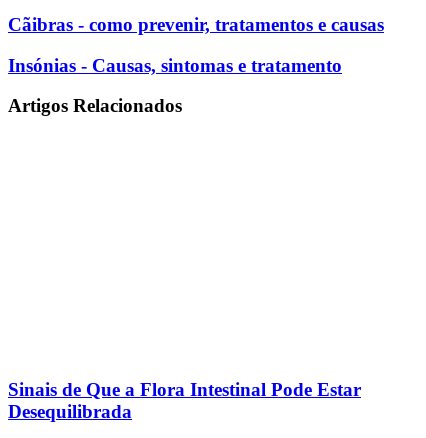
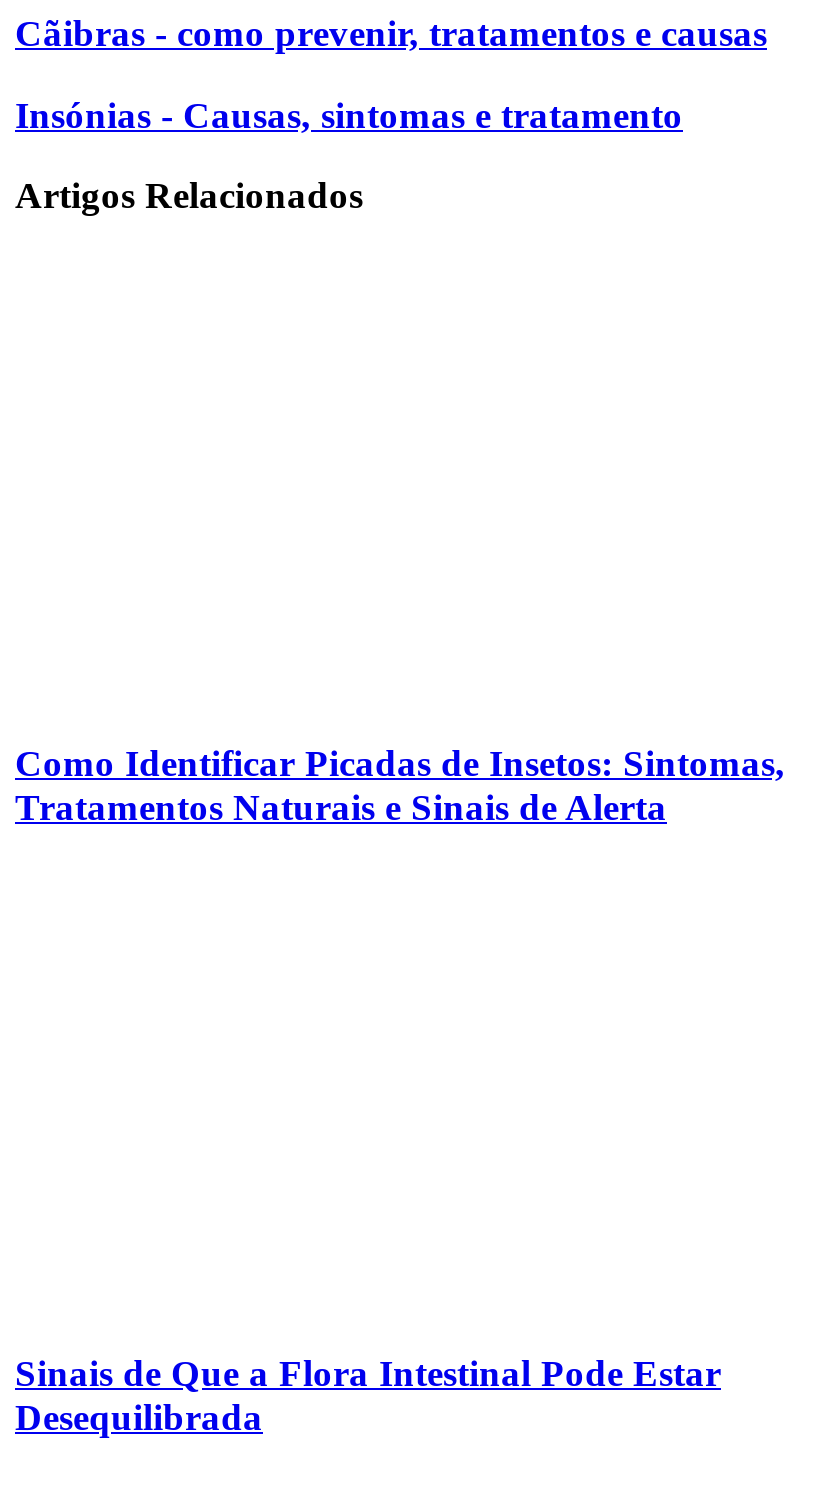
none -> [15,741,785,827] Como Identificar Picadas de Insetos: Sintomas, | Tratamentos Naturais e Sinais de Alerta

